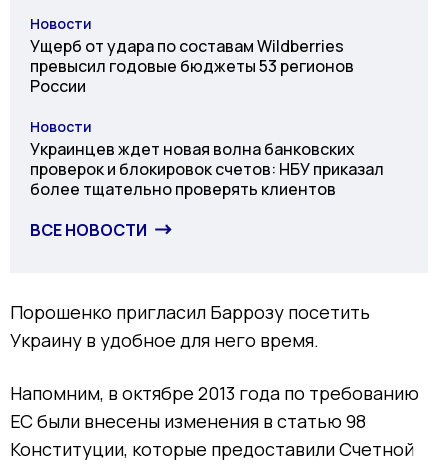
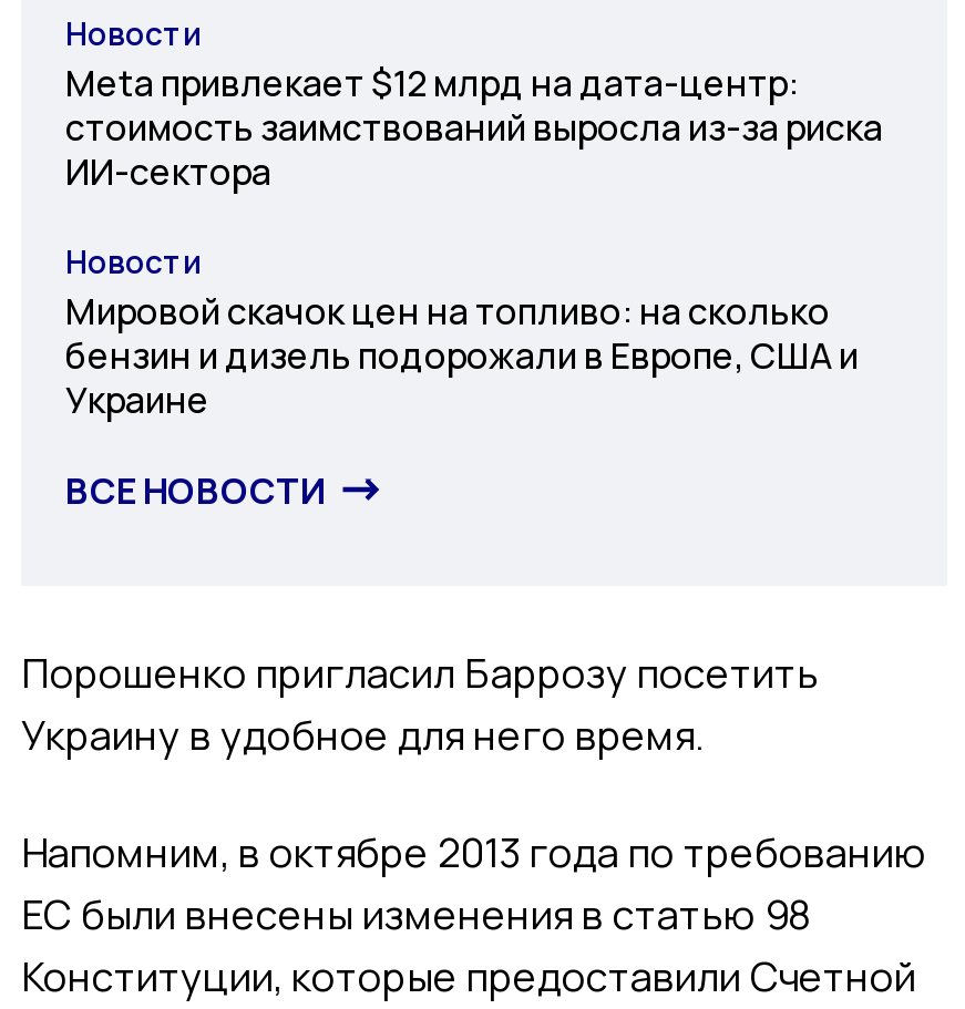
[30,35,354,97] Ущерб от удара по составам Wildberries | превысил годовые бюджеты 53 регионов | России -> [65,59,883,196] Meta привлекает $12 млрд на дата-центр: | стоимость заимствований выросла из-за риска | ИИ-сектора
[30,138,384,200] Украинцев ждет новая волна банковских | проверок и блокировок счетов: НБУ приказал | более тщательно проверять клиентов -> [65,287,859,424] Мировой скачок цен на топливо: на сколько | бензин и дизель подорожали в Европе, США и | Украине

